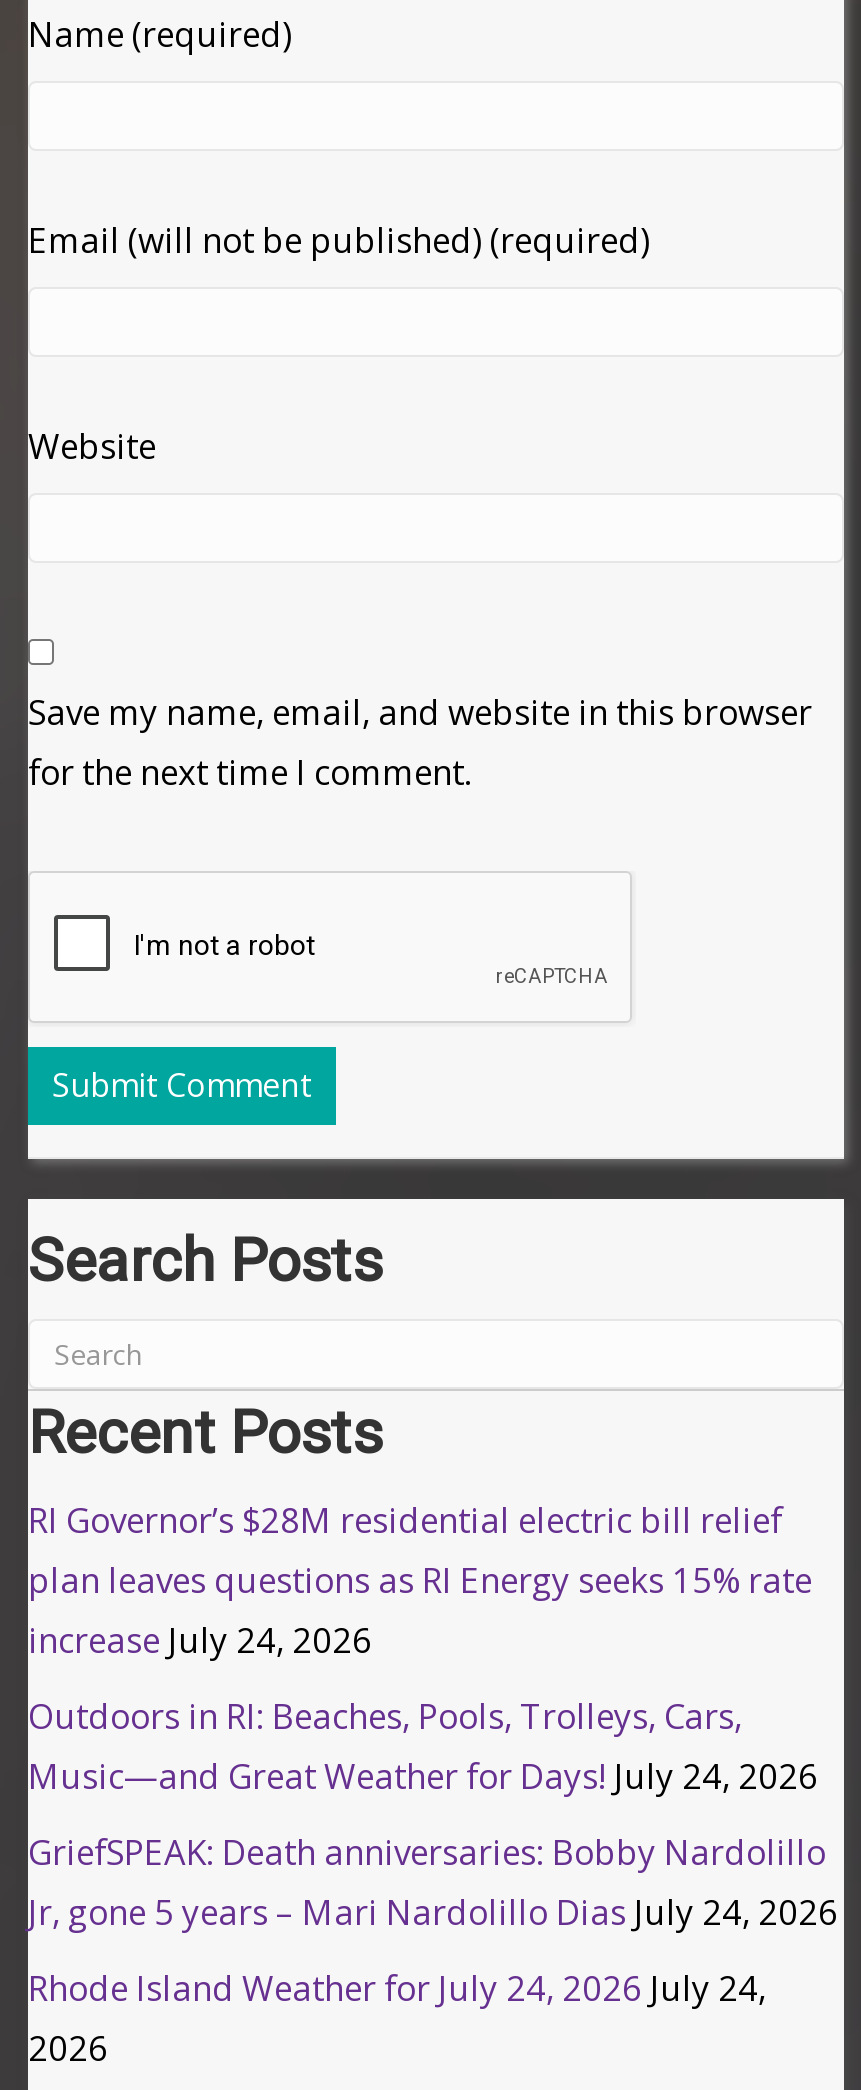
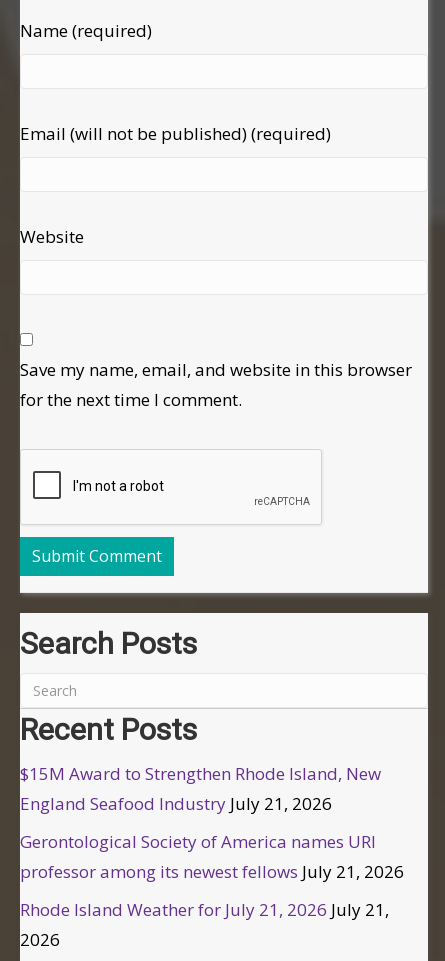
[28,1498,838,2012] RI Governor’s $28M residential electric bill relief | plan leaves questions as RI Energy seeks 15% rate | increase July 24, 2026 | Outdoors in RI: Beaches, Pools, Trolleys, Cars, | Music—and Great Weather for Days! July 24, 2026 | GriefSPEAK: Death anniversaries: Bobby Nardolillo | Jr, gone 5 years – Mari Nardolillo Dias July 24, 2026 | Rhode Island Weather for July 24, 2026 July 24, -> [20,762,404,921] $15M Award to Strengthen Rhode Island, New | England Seafood Industry July 21, 2026 | Gerontological Society of America names URI | professor among its newest fellows July 21, 2026 | Rhode Island Weather for July 21, 2026 July 21,

